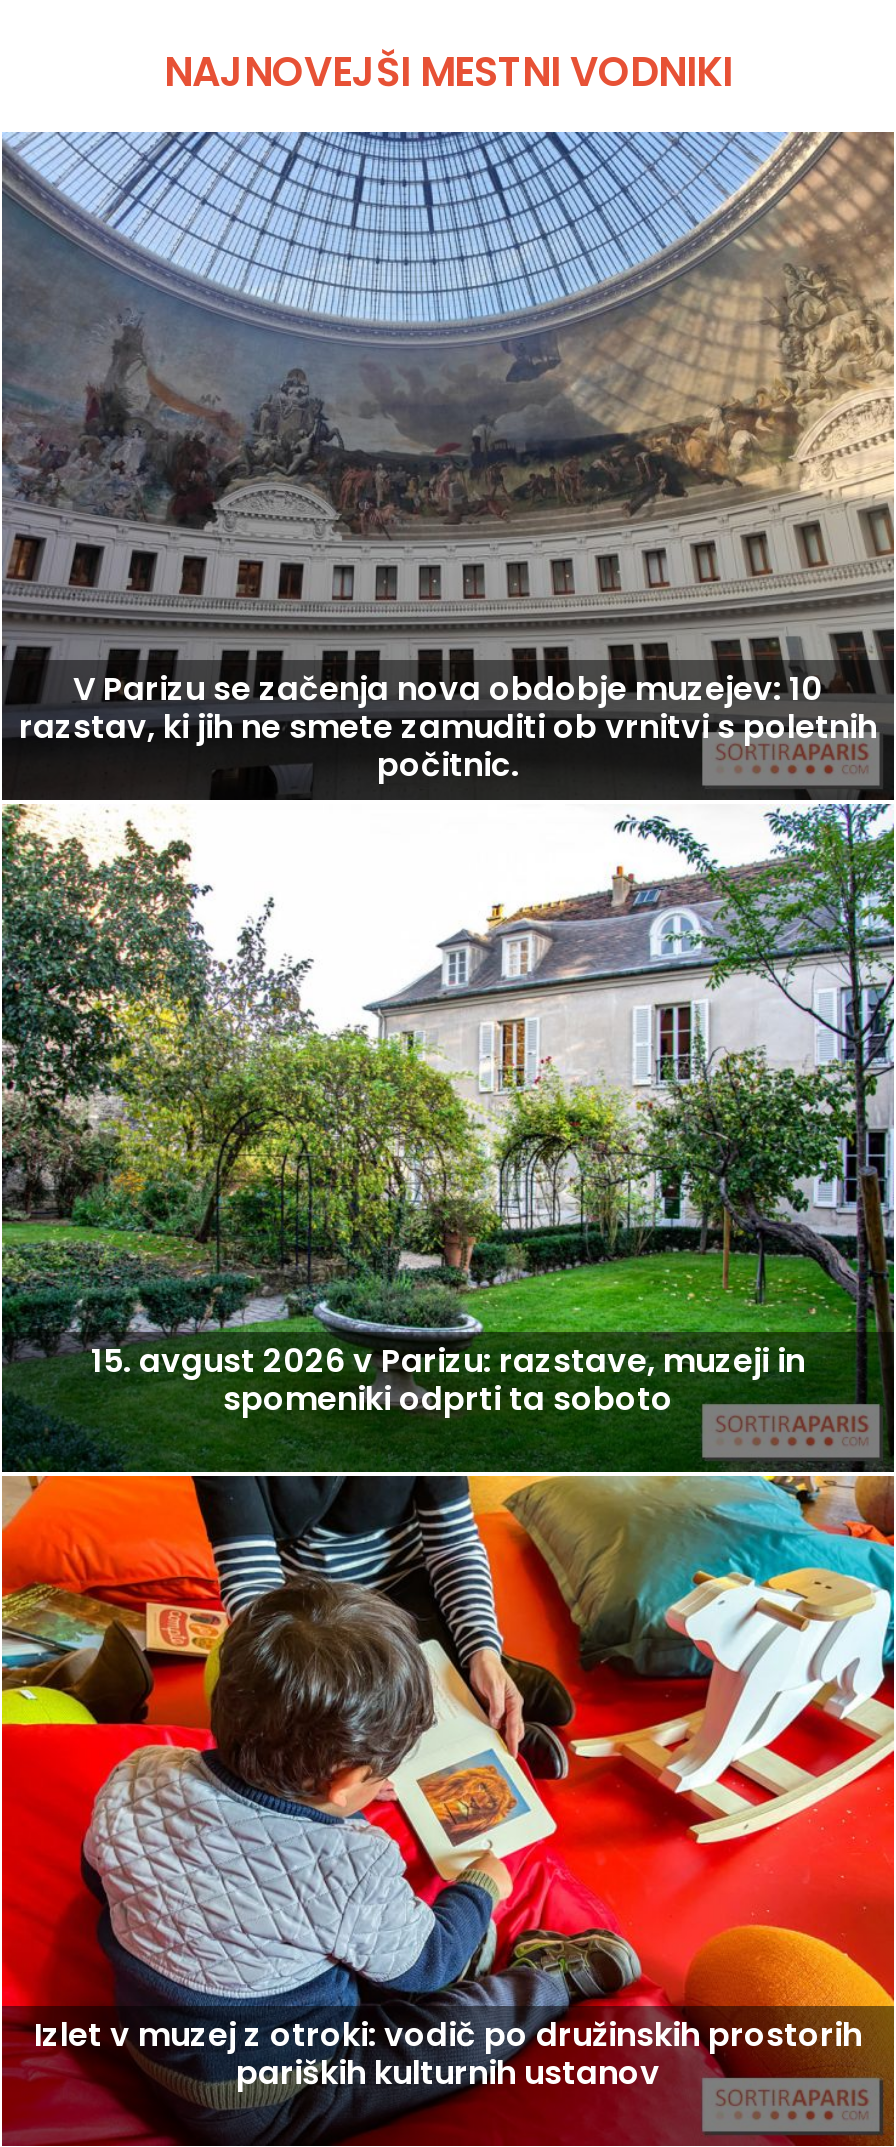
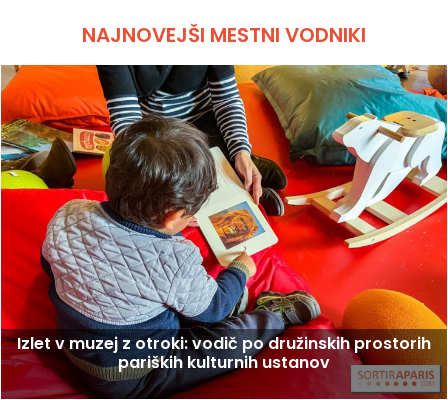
[6,130,890,788] [image] | V Parizu se začenja nova obdobje muzejev: 10 | razstav, ki jih ne smete zamuditi ob vrnitvi s poletnih | počitnic. -> none
[6,764,890,1476] [image] | 15. avgust 2026 v Parizu: razstave, muzeji in | spomeniki odprti ta soboto -> none

